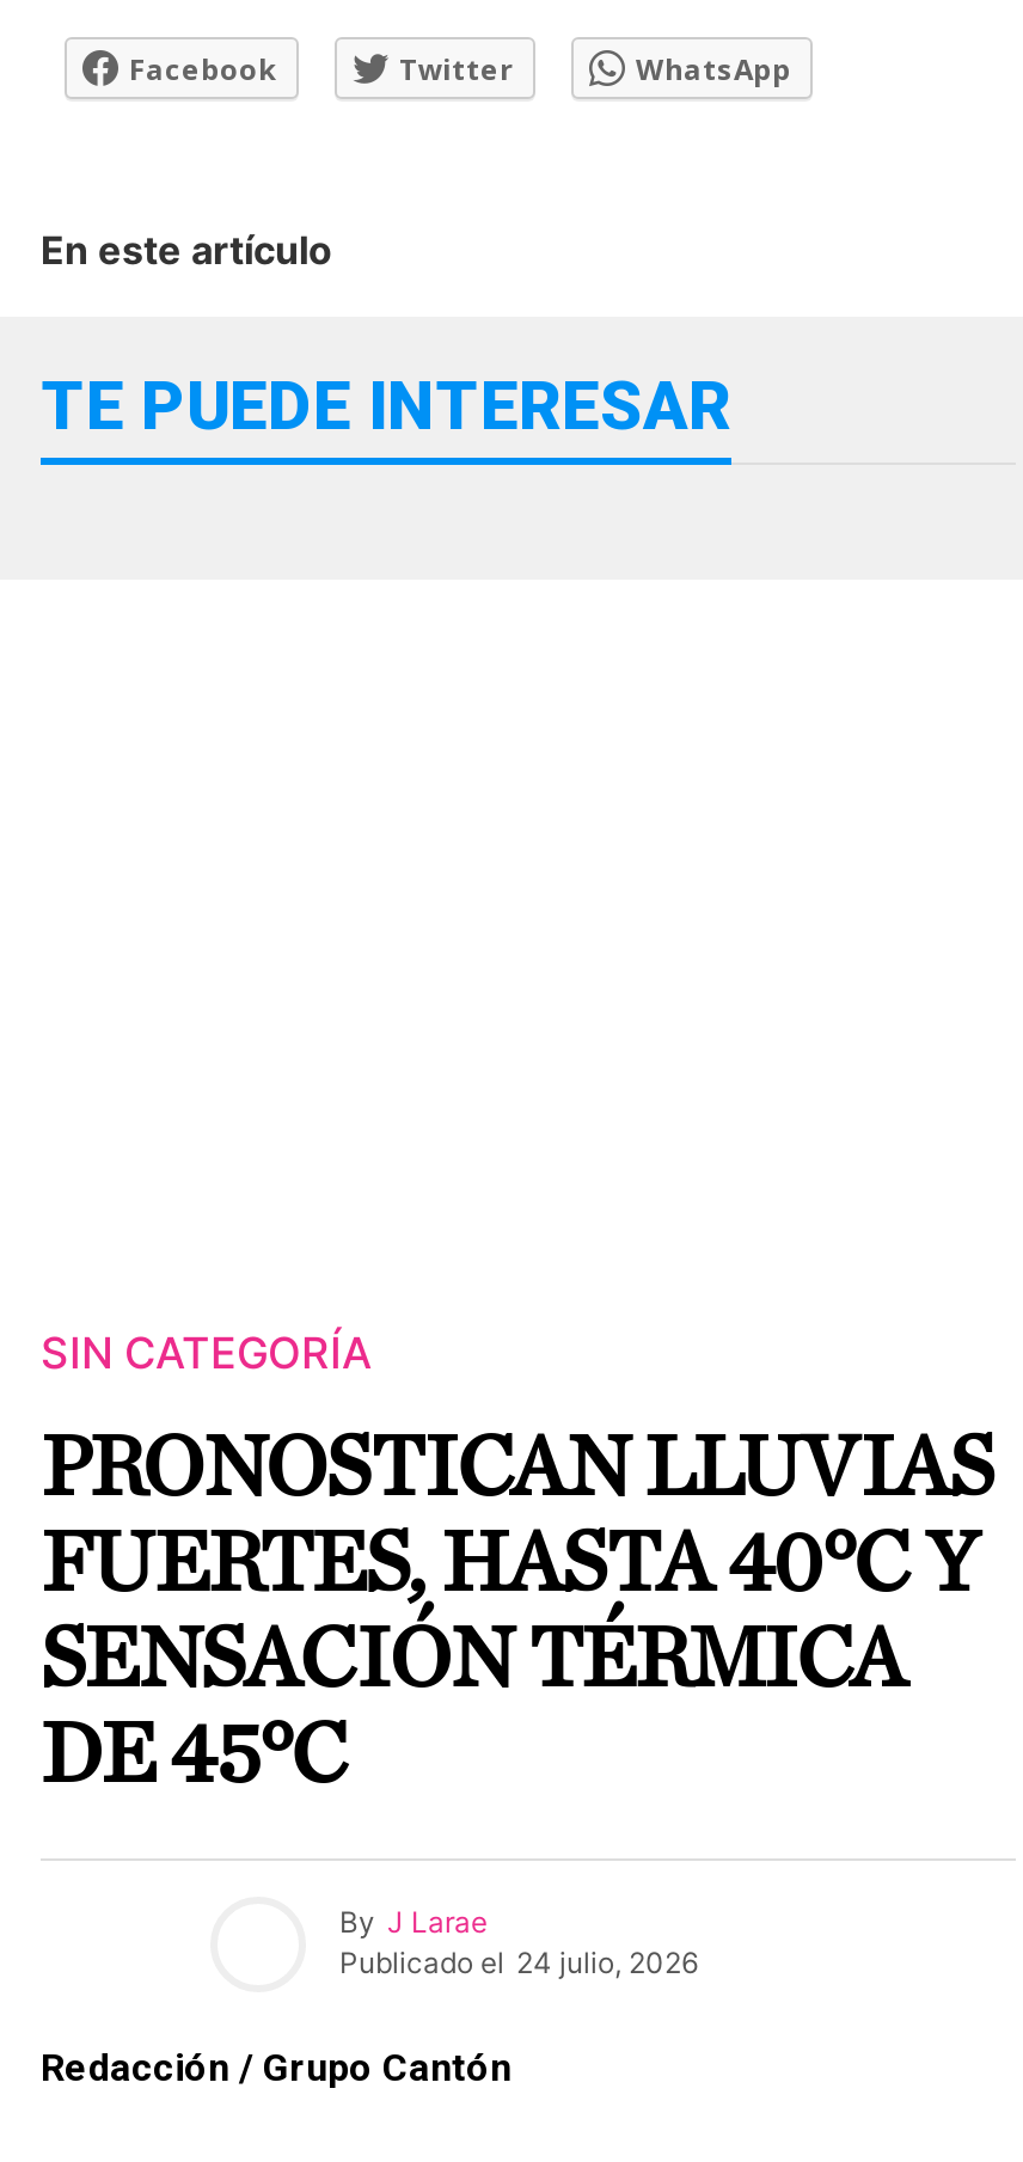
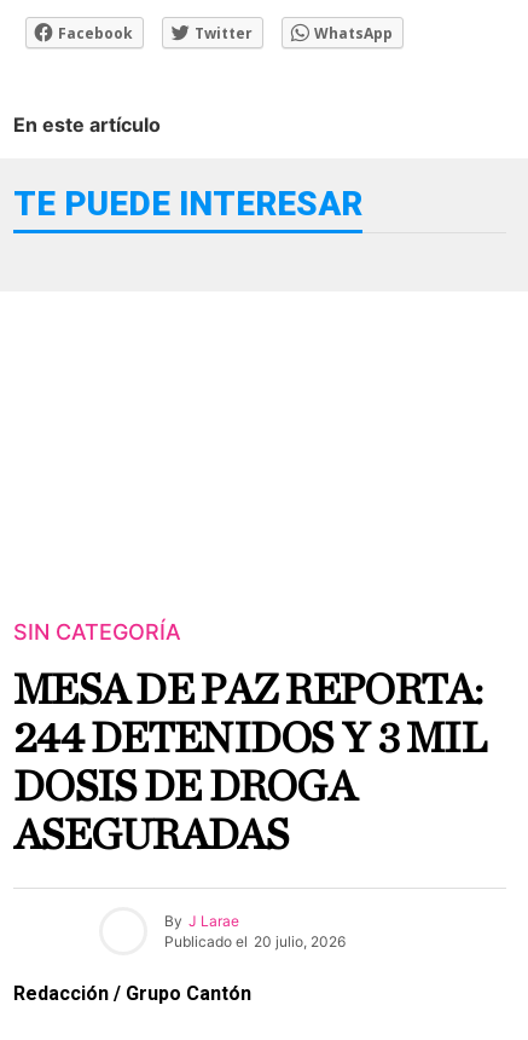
[41,1424,993,1797] PRONOSTICAN LLUVIAS | FUERTES, HASTA 40°C Y | SENSACIÓN TÉRMICA | DE 45°C -> [13,669,486,858] MESA DE PAZ REPORTA: | 244 DETENIDOS Y 3 MIL | DOSIS DE DROGA | ASEGURADAS
[339,1944,698,1980] Publicado el 24 julio, 2026 -> [164,932,346,950] Publicado el 20 julio, 2026

